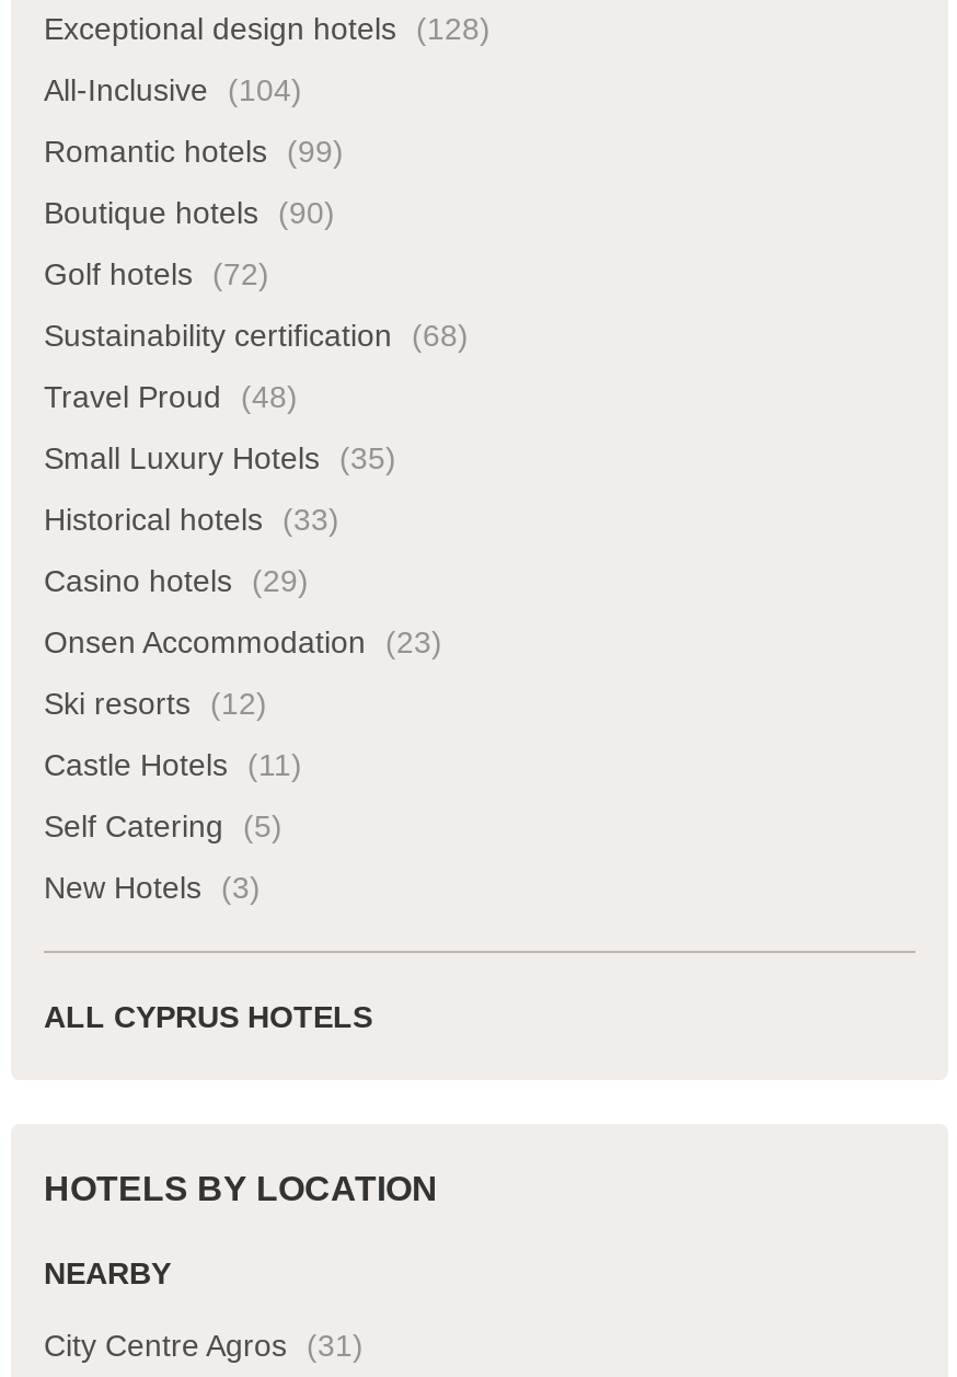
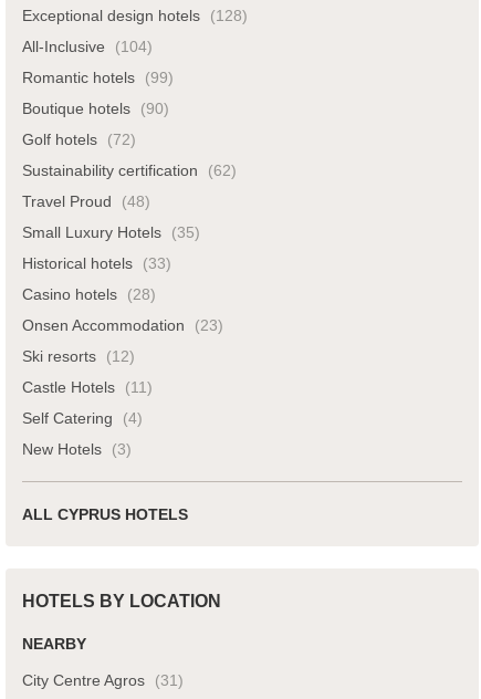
[44,318,469,353] Sustainability certification (68) -> [22,161,237,179] Sustainability certification (62)
[44,563,309,598] Casino hotels (29) -> [22,285,156,303] Casino hotels (28)
[44,808,283,844] Self Catering (5) -> [22,409,143,427] Self Catering (4)

